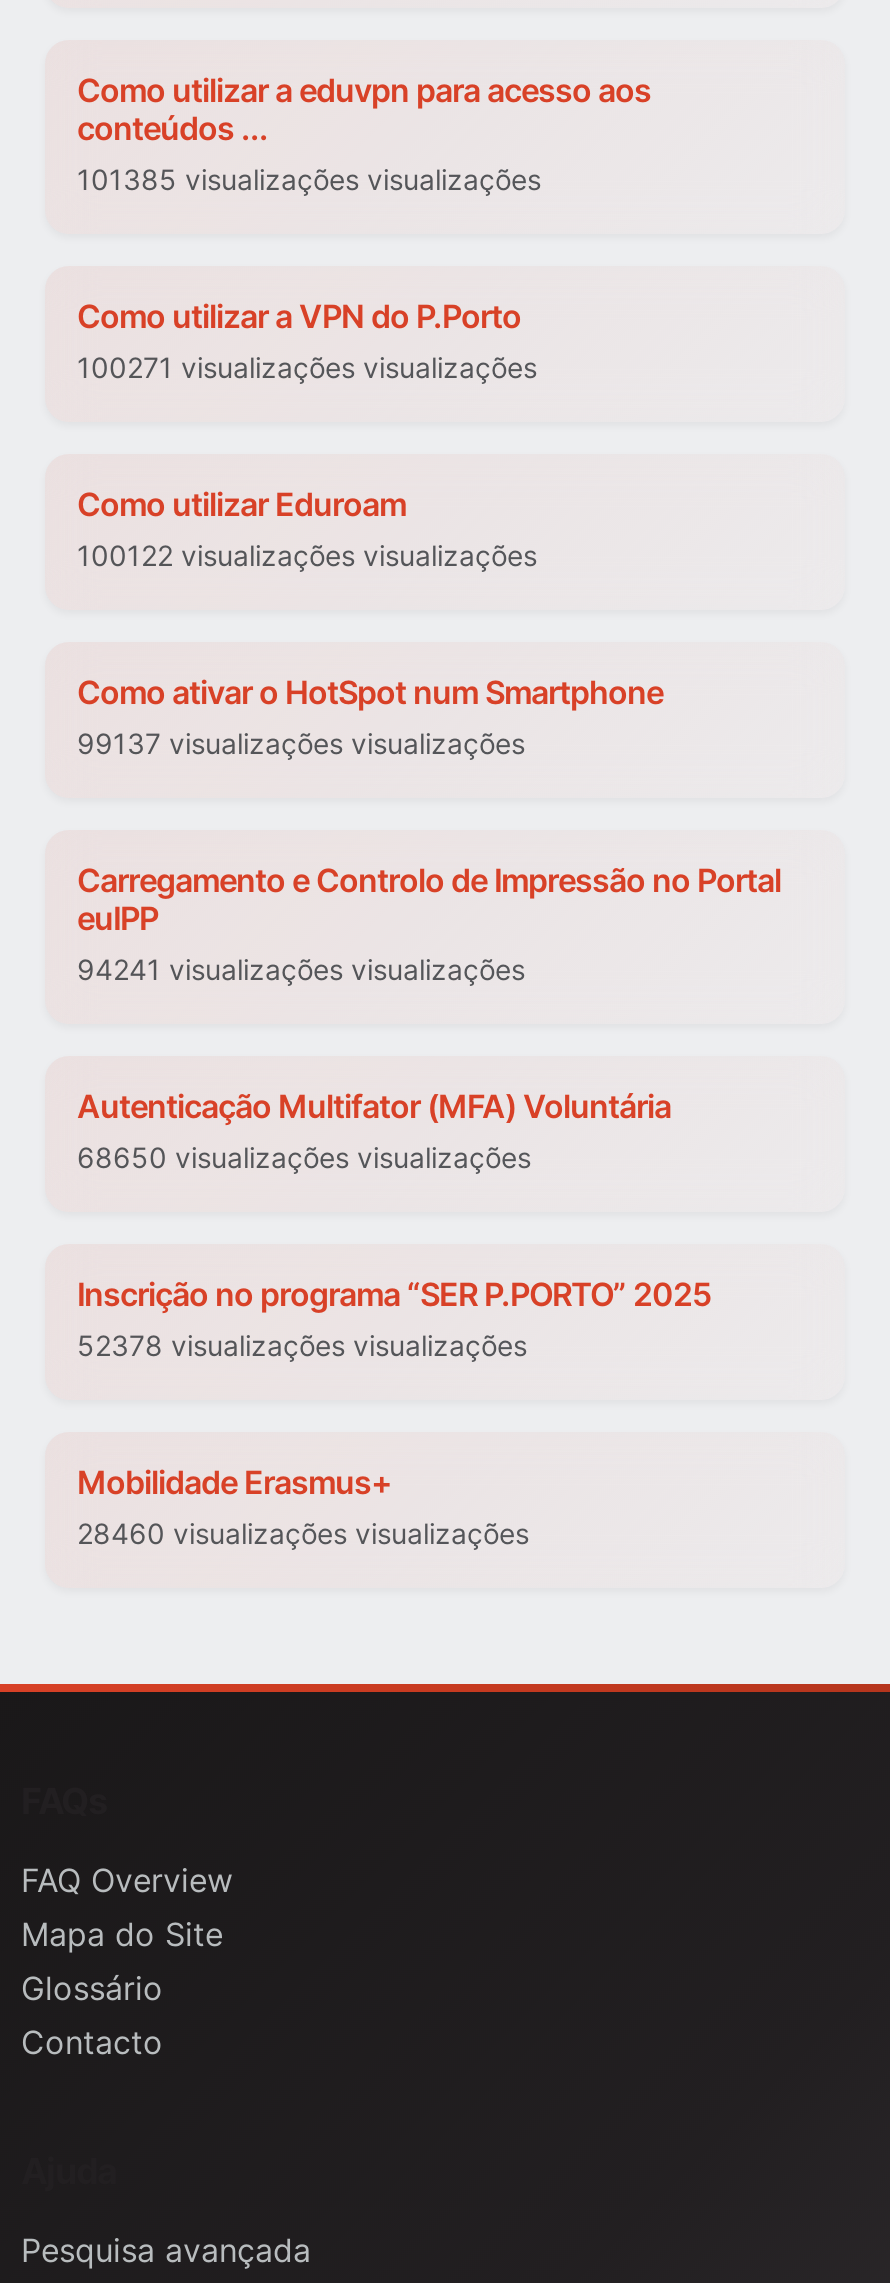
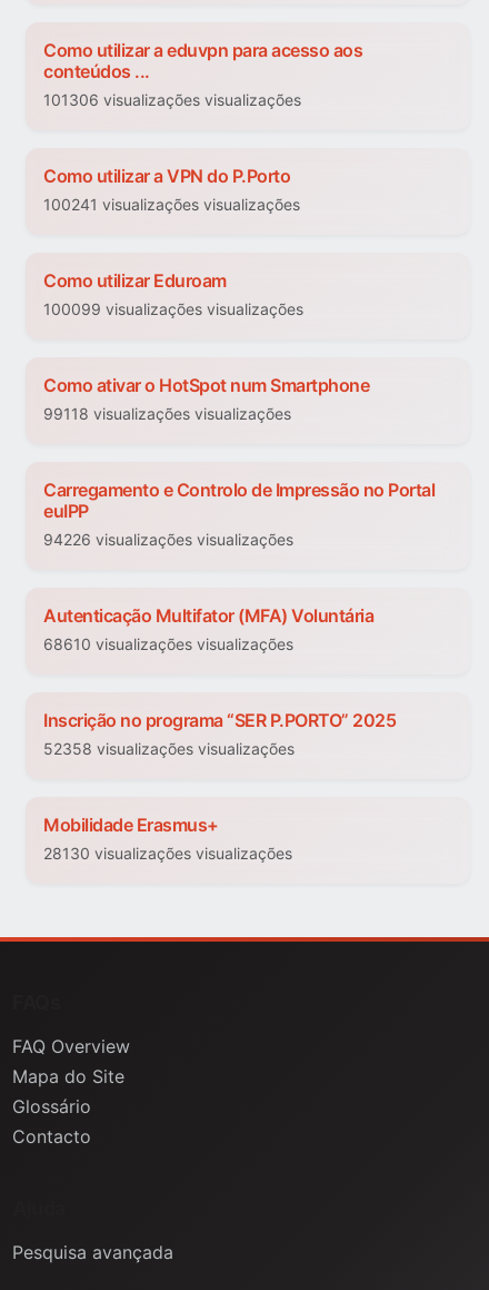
[77,163,541,197] 101385 visualizações visualizações -> [43,91,301,110] 101306 visualizações visualizações
[77,351,537,385] 100271 visualizações visualizações -> [43,195,300,214] 100241 visualizações visualizações
[77,539,537,573] 100122 visualizações visualizações -> [43,300,303,319] 100099 visualizações visualizações
[77,727,525,761] 99137 visualizações visualizações -> [43,405,291,424] 99118 visualizações visualizações
[77,953,525,987] 94241 visualizações visualizações -> [43,530,293,549] 94226 visualizações visualizações
[77,1141,531,1175] 68650 visualizações visualizações -> [43,635,293,654] 68610 visualizações visualizações
[77,1329,527,1363] 52378 visualizações visualizações -> [43,740,295,759] 52358 visualizações visualizações
[77,1517,529,1551] 28460 visualizações visualizações -> [43,844,292,863] 28130 visualizações visualizações

